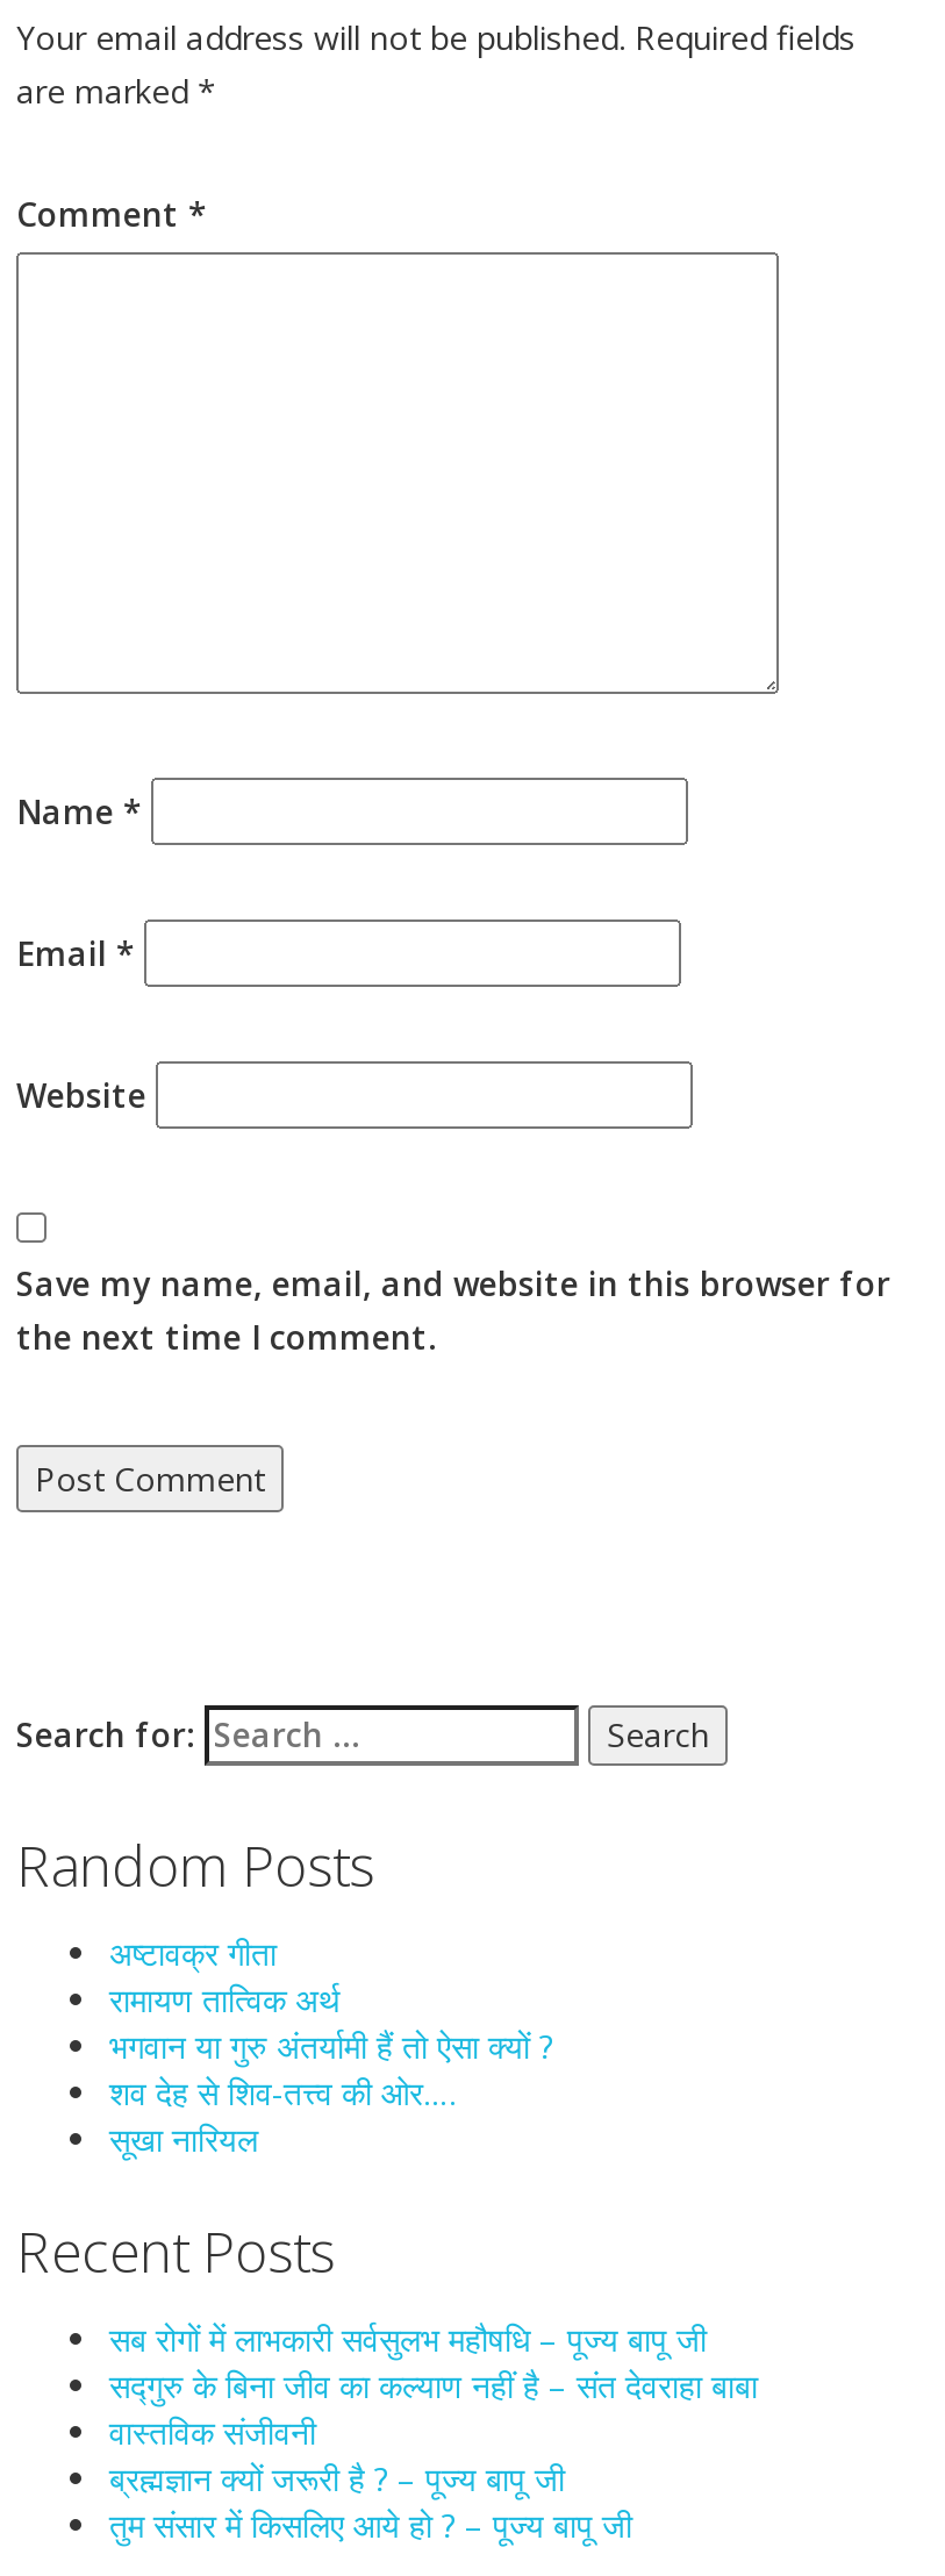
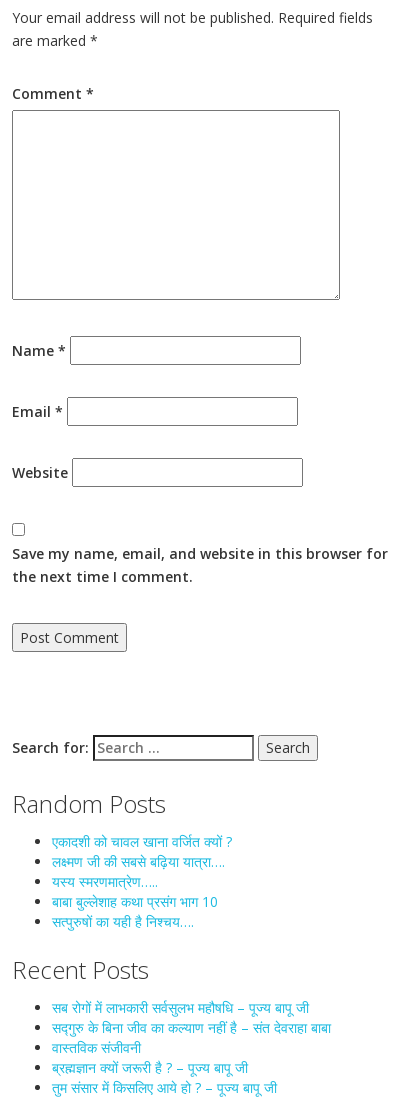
[109,1931,553,2161] अष्टावक्र गीता | रामायण तात्विक अर्थ | भगवान या गुरु अंतर्यामी हैं तो ऐसा क्यों ? | शव देह से शिव-तत्त्व की ओर…. | सूखा नारियल -> [52,832,232,931] एकादशी को चावल खाना वर्जित क्यों ? | लक्ष्मण जी की सबसे बढ़िया यात्रा…. | यस्य स्मरणमात्रेण….. | बाबा बुल्लेशाह कथा प्रसंग भाग 10 | सत्पुरुषों का यही है निश्चय….

